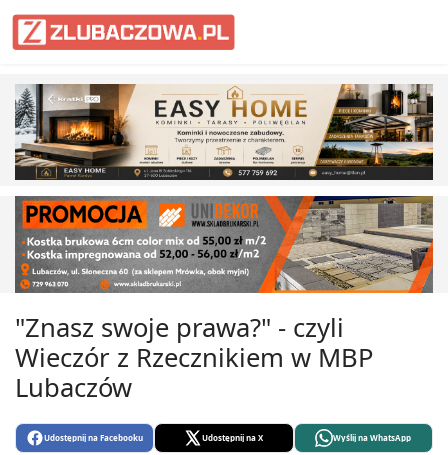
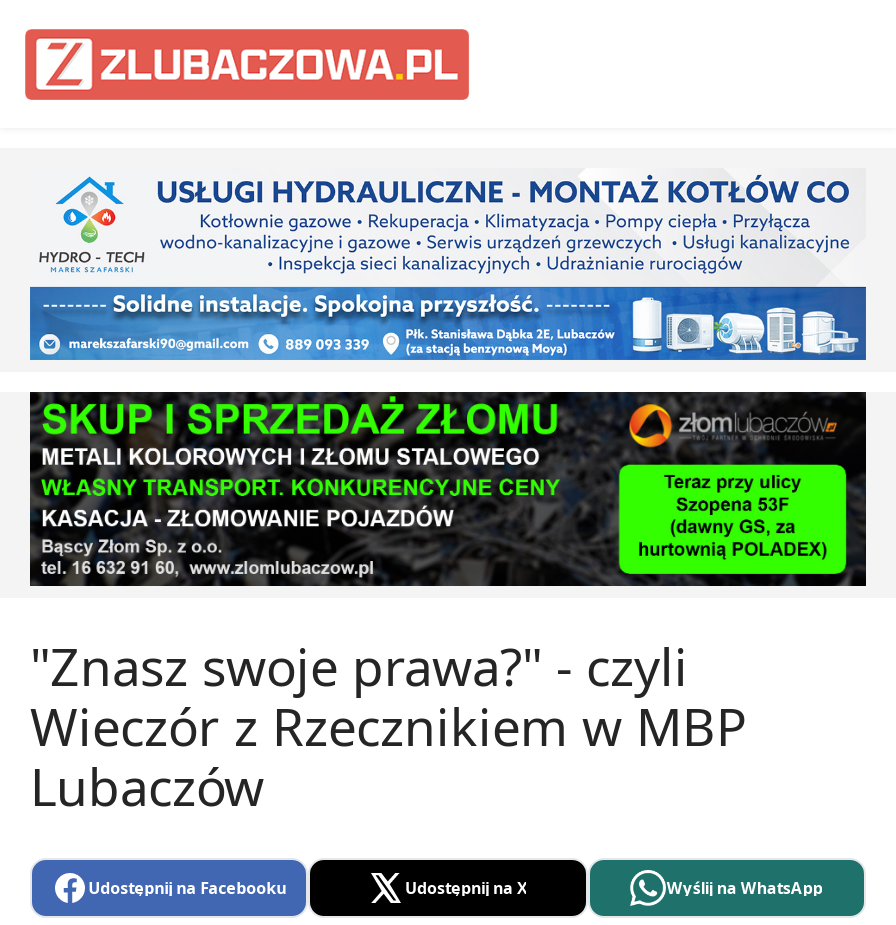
[14,83,434,181] [image] -> [28,174,868,362] [image]
[15,195,434,294] [image] -> [32,390,868,588] [image]

